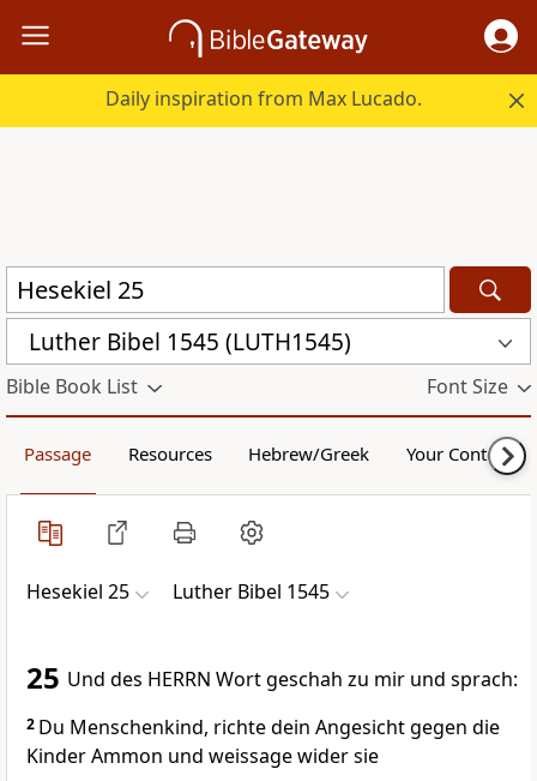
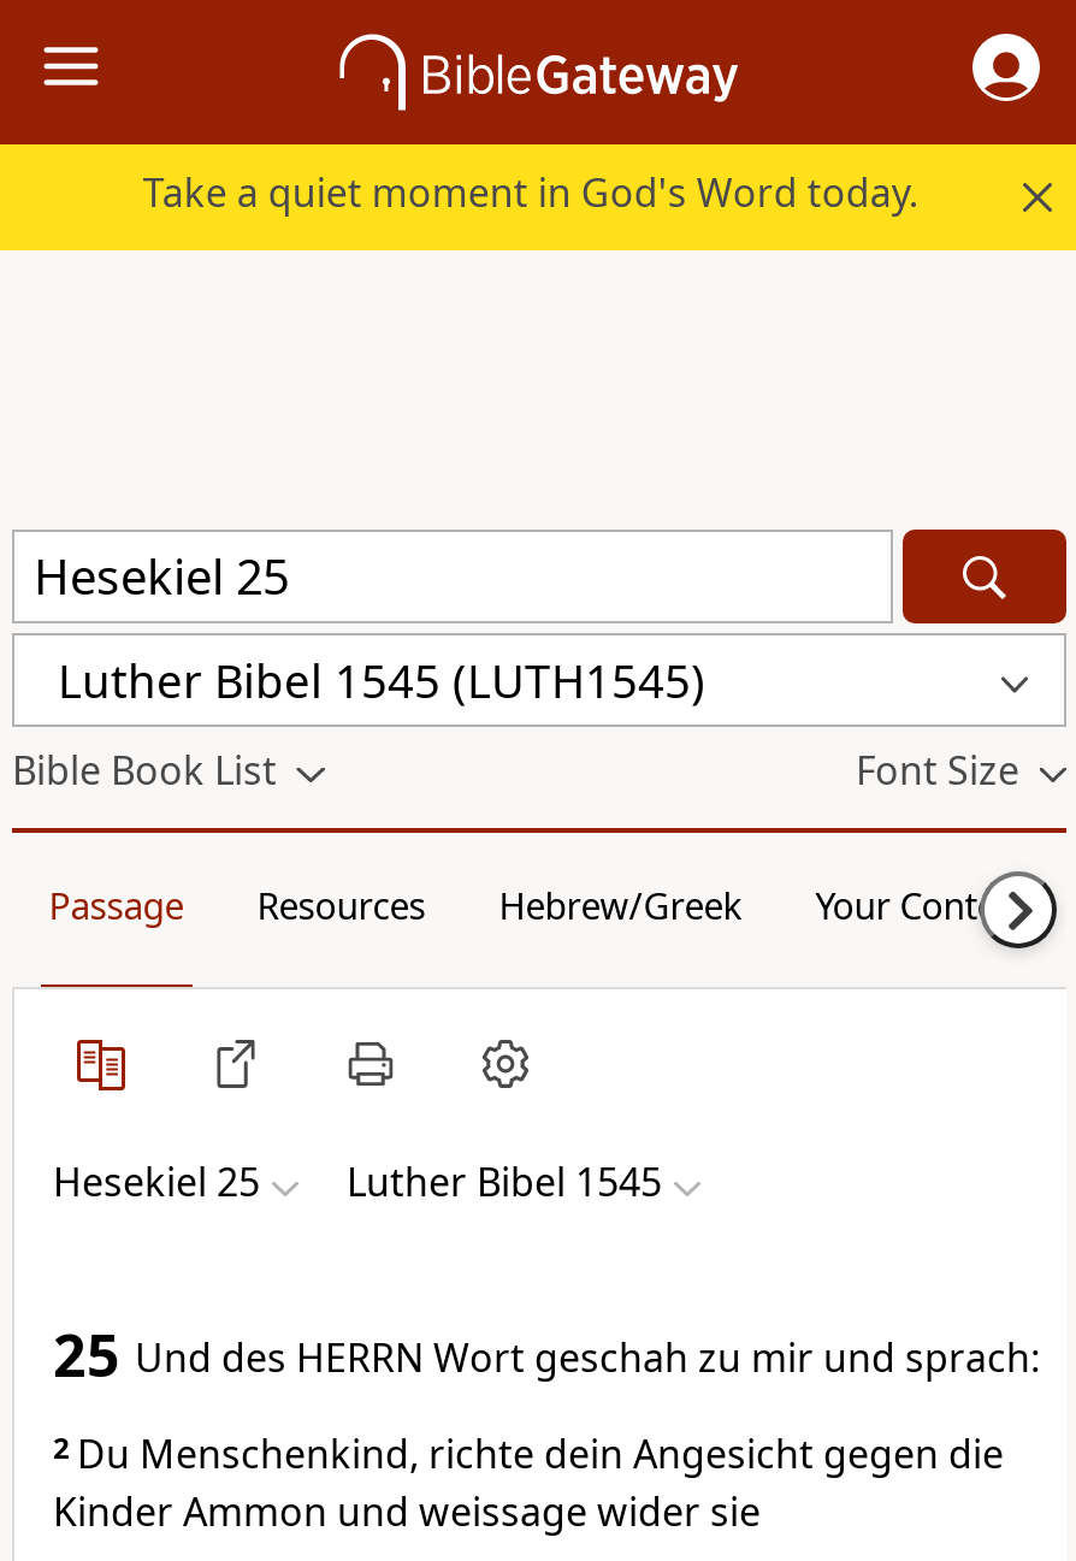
[106,85,422,112] Daily inspiration from Max Lucado. -> [143,166,918,219] Take a quiet moment in God's Word today.

